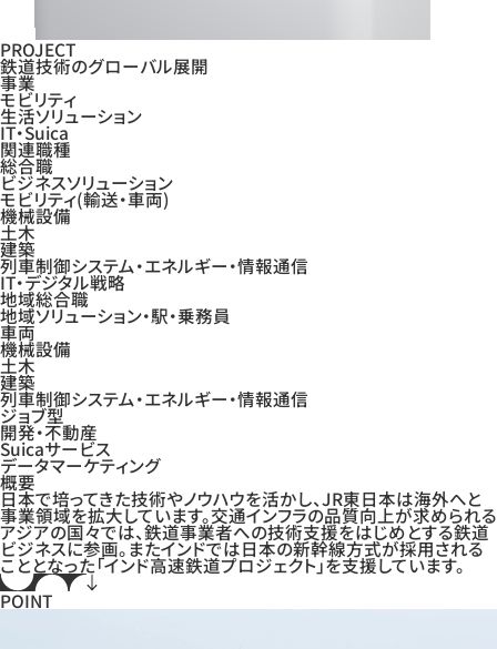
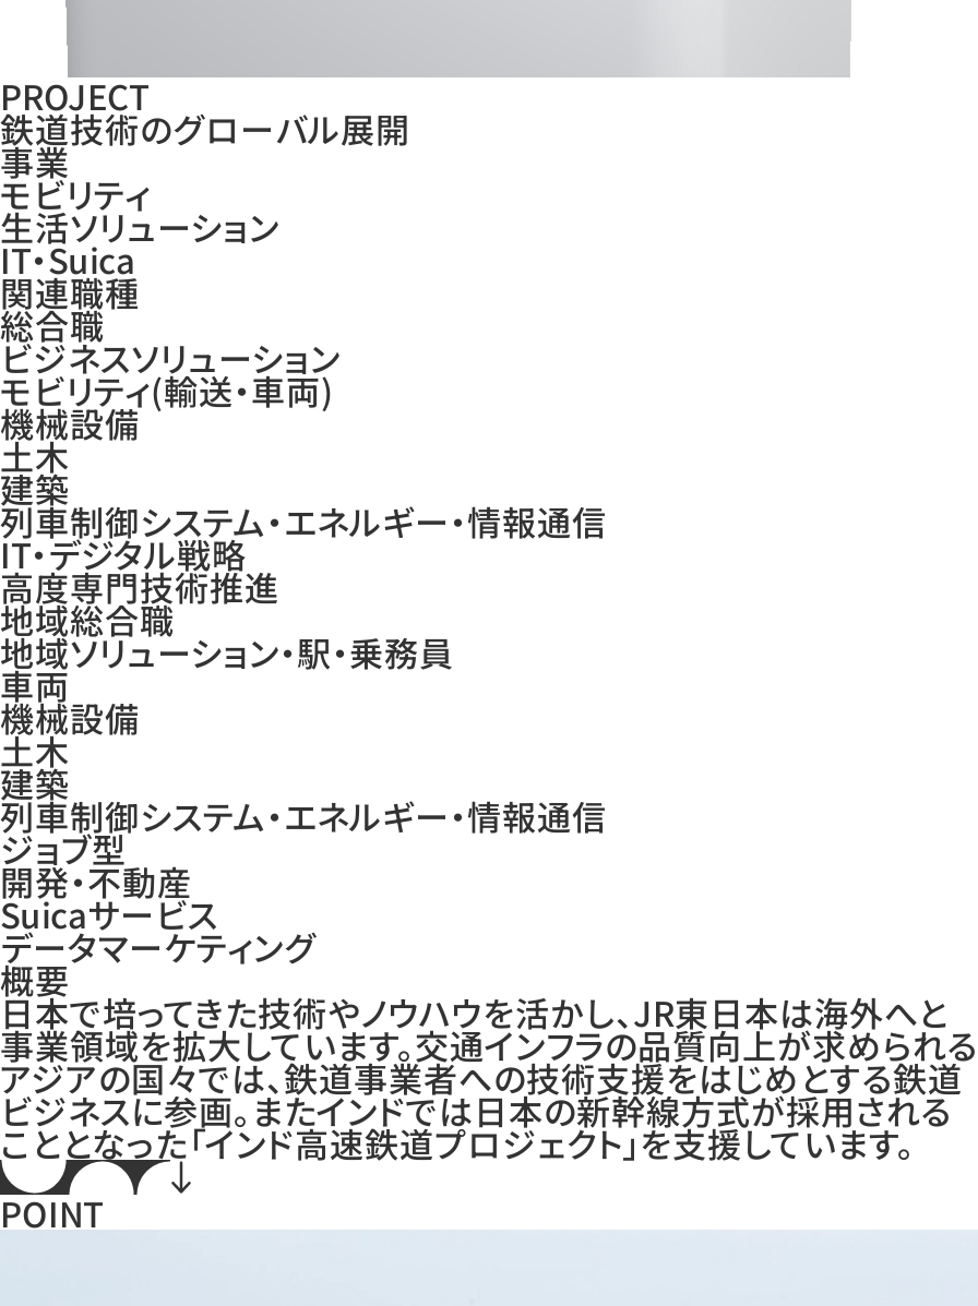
none -> [0,562,279,610] 高度専門技術推進

